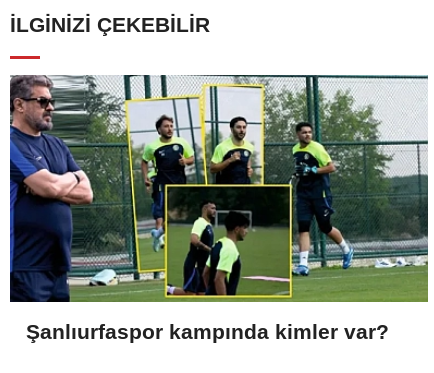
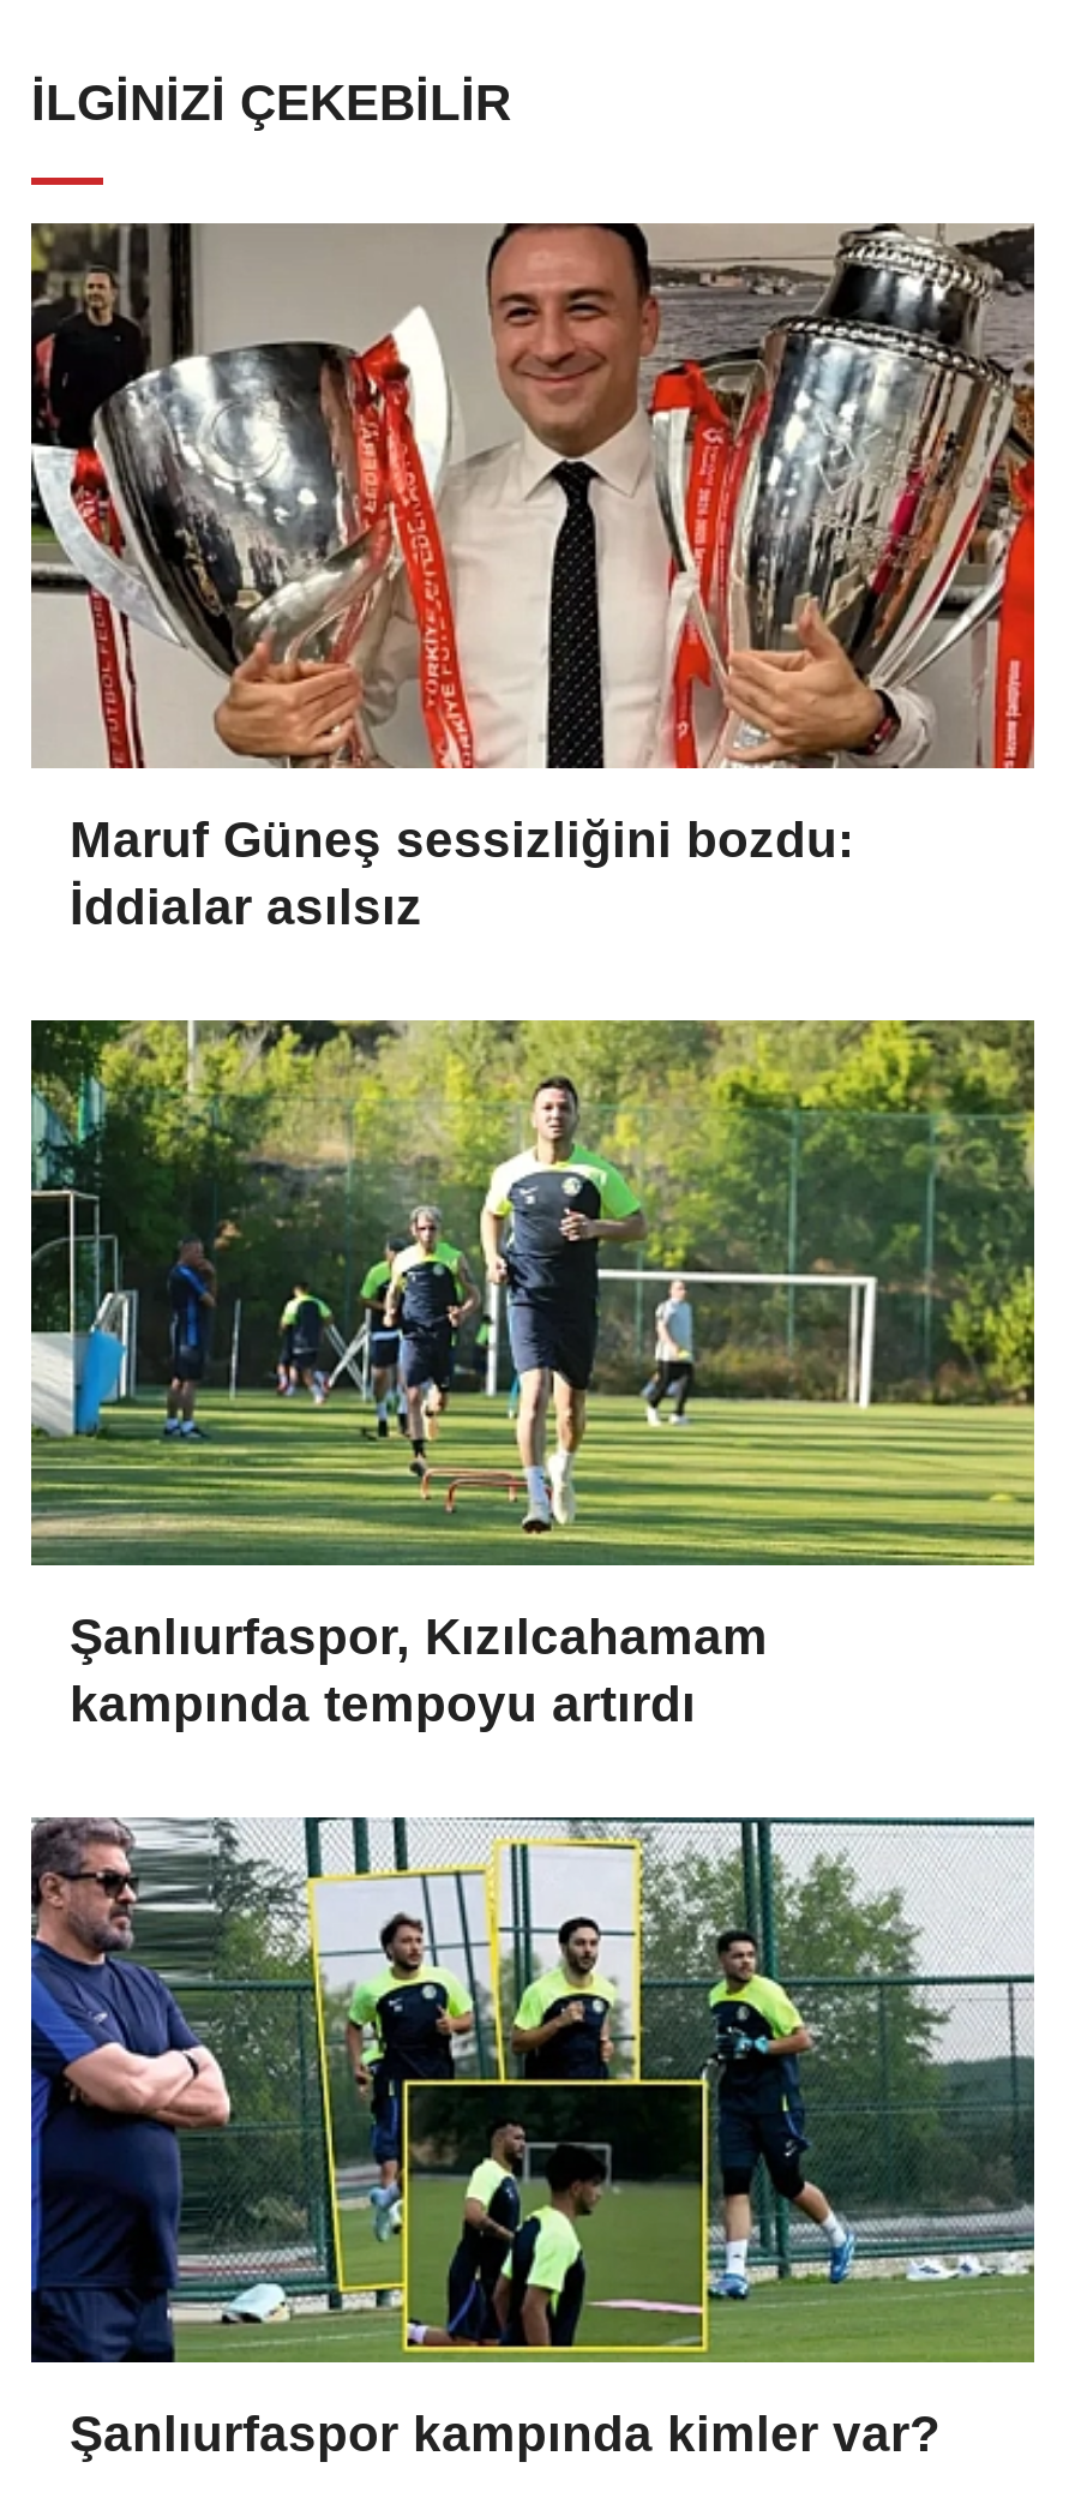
none -> [29,221,1037,933] [image] | Maruf Güneş sessizliğini bozdu: | İddialar asılsız
none -> [29,1018,1037,1730] [image] | Şanlıurfaspor, Kızılcahamam | kampında tempoyu artırdı

